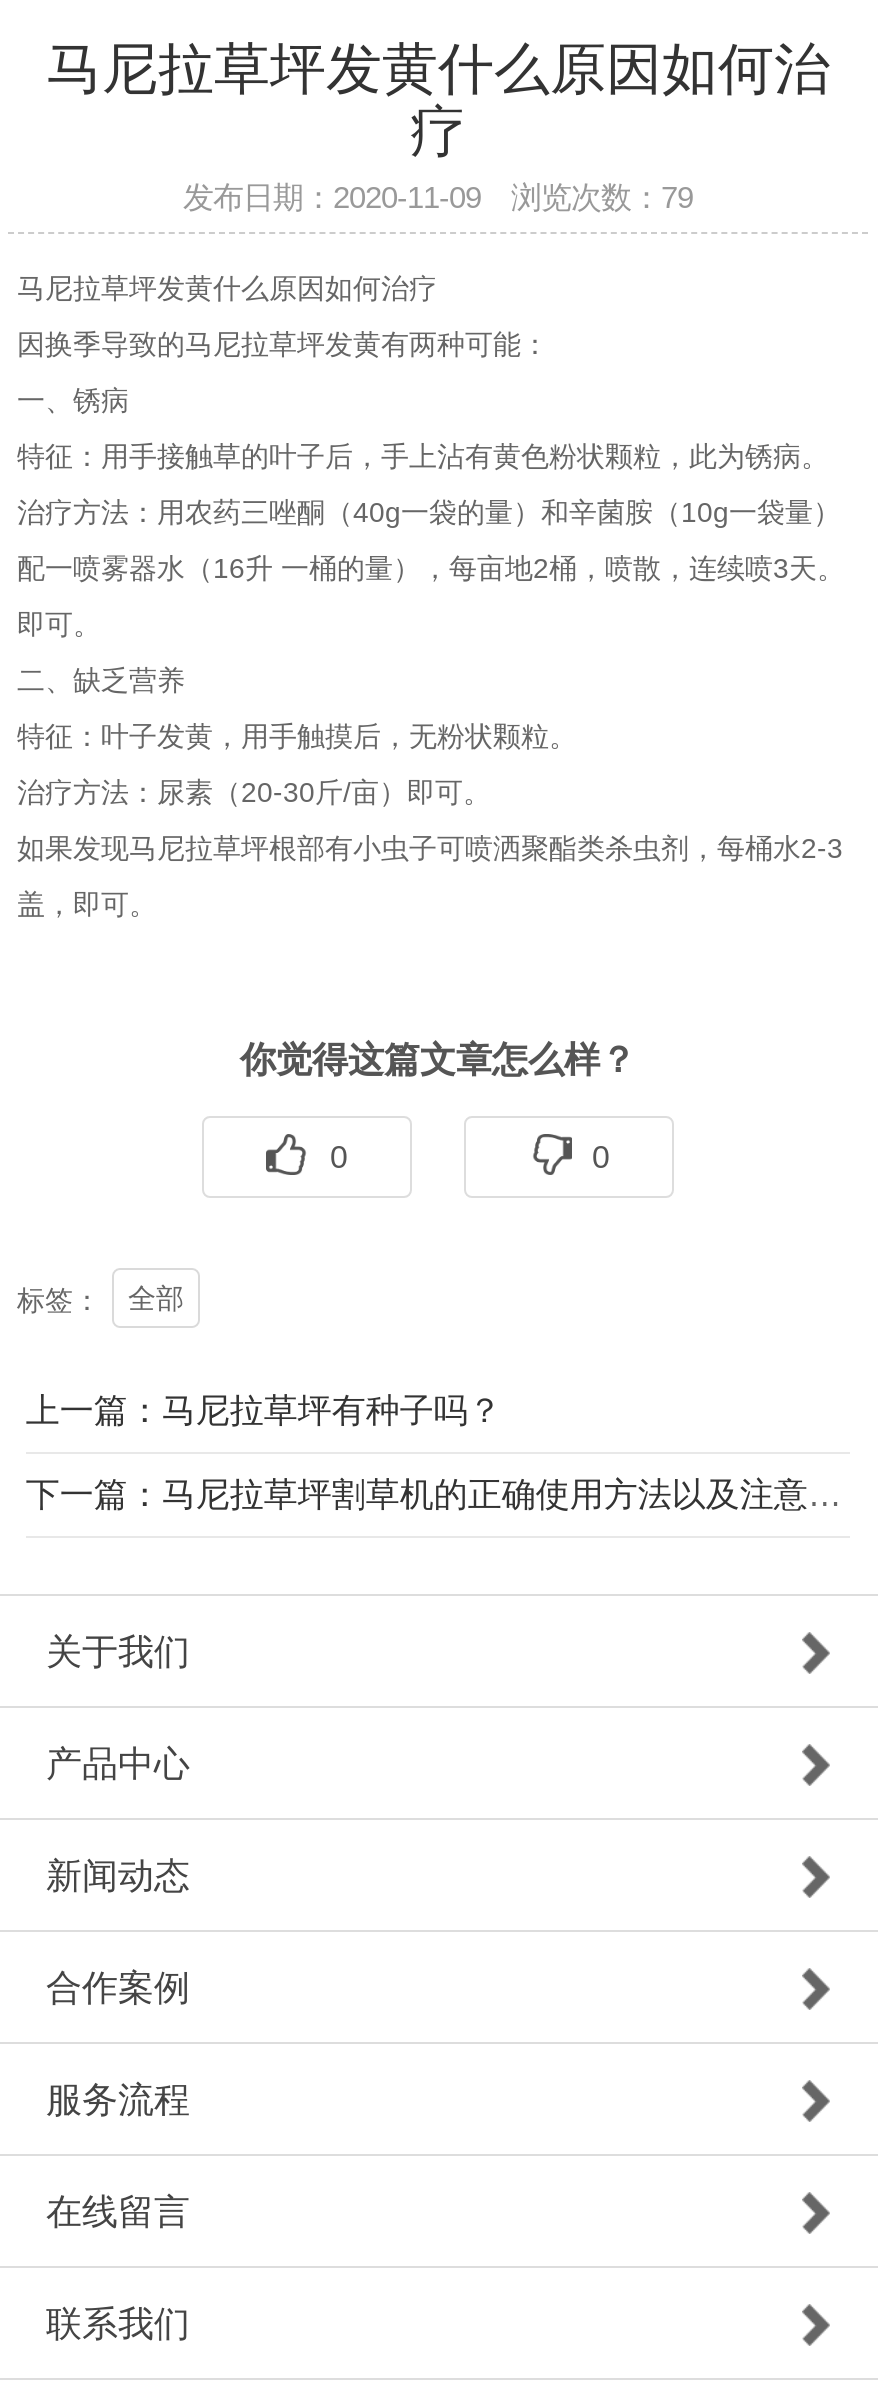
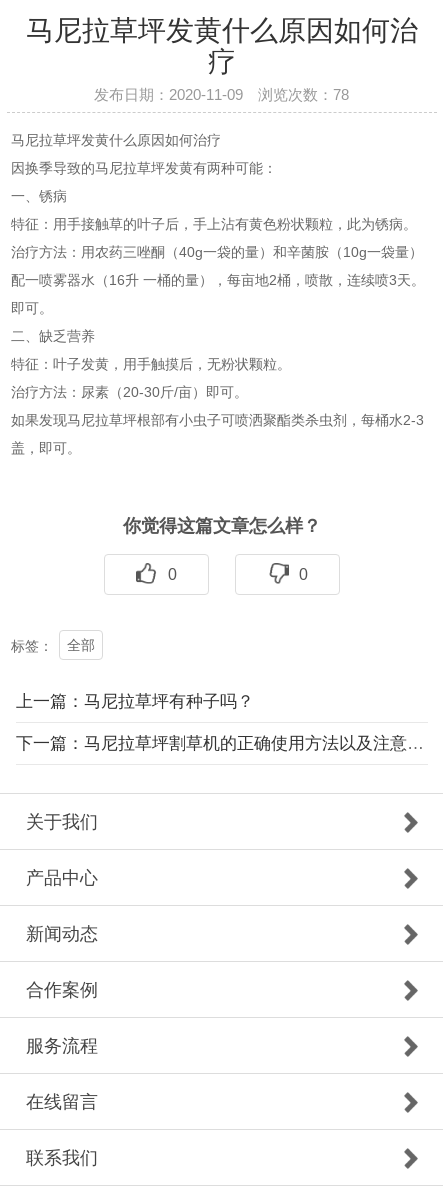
[183,180,693,214] 发布日期：2020-11-09 浏览次数：79 -> [94,86,349,103] 发布日期：2020-11-09 浏览次数：78

